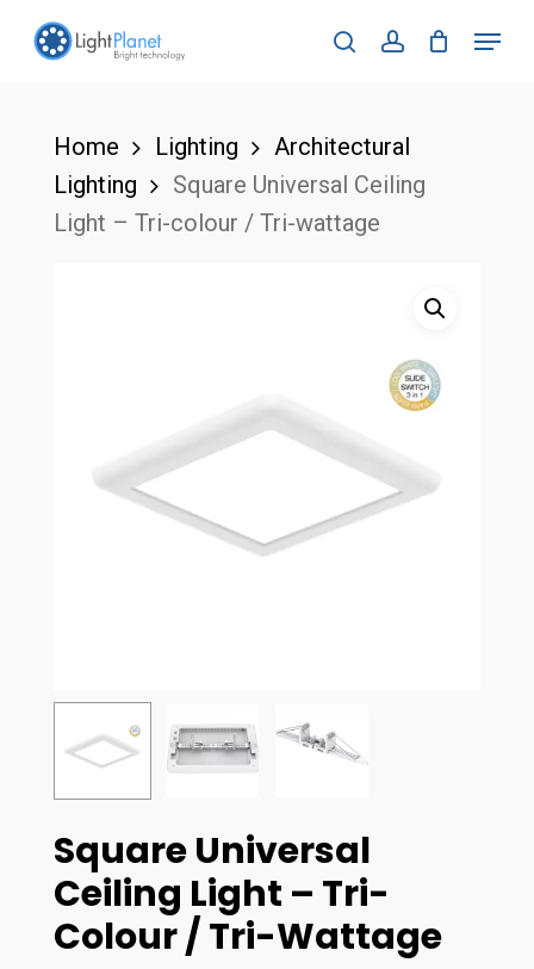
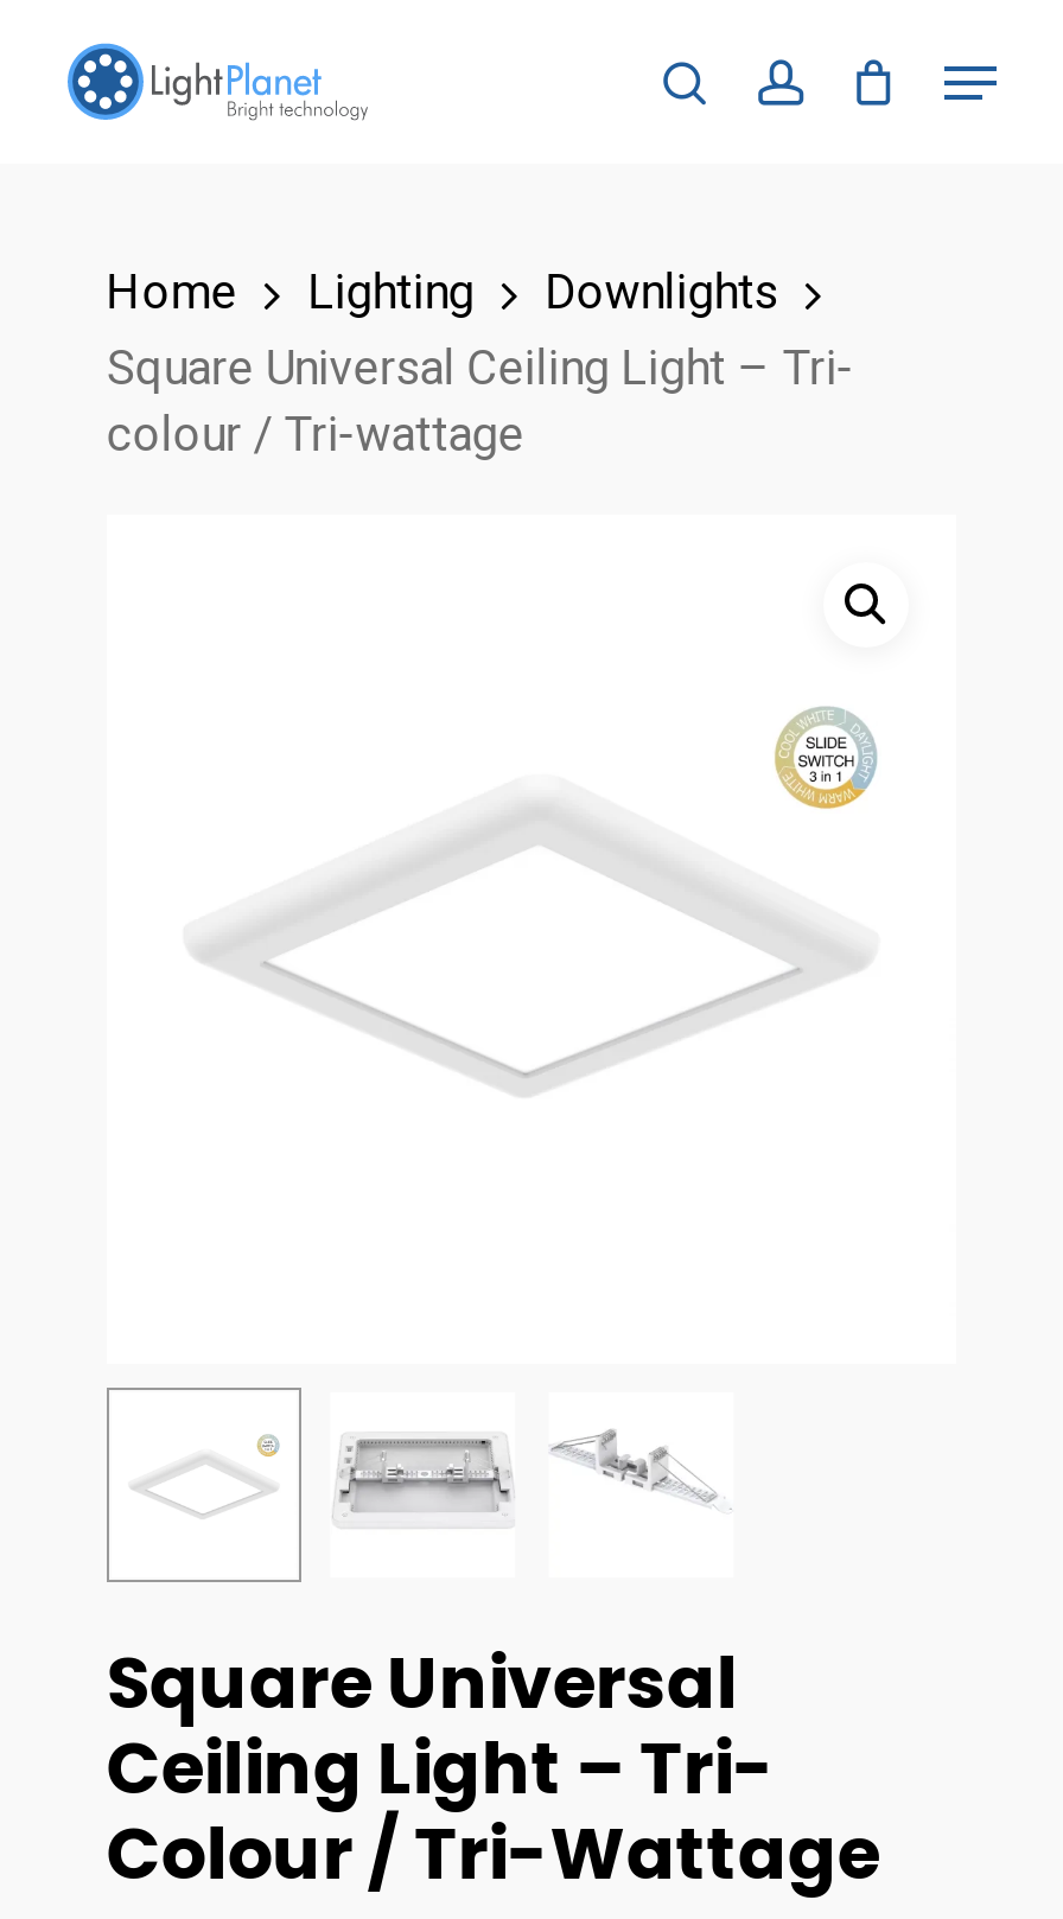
[53,133,425,237] Architectural | Lighting | Square Universal Ceiling | Light – Tri-colour / Tri-wattage -> [106,264,854,463] Downlights | Square Universal Ceiling Light – Tri- | colour / Tri-wattage

